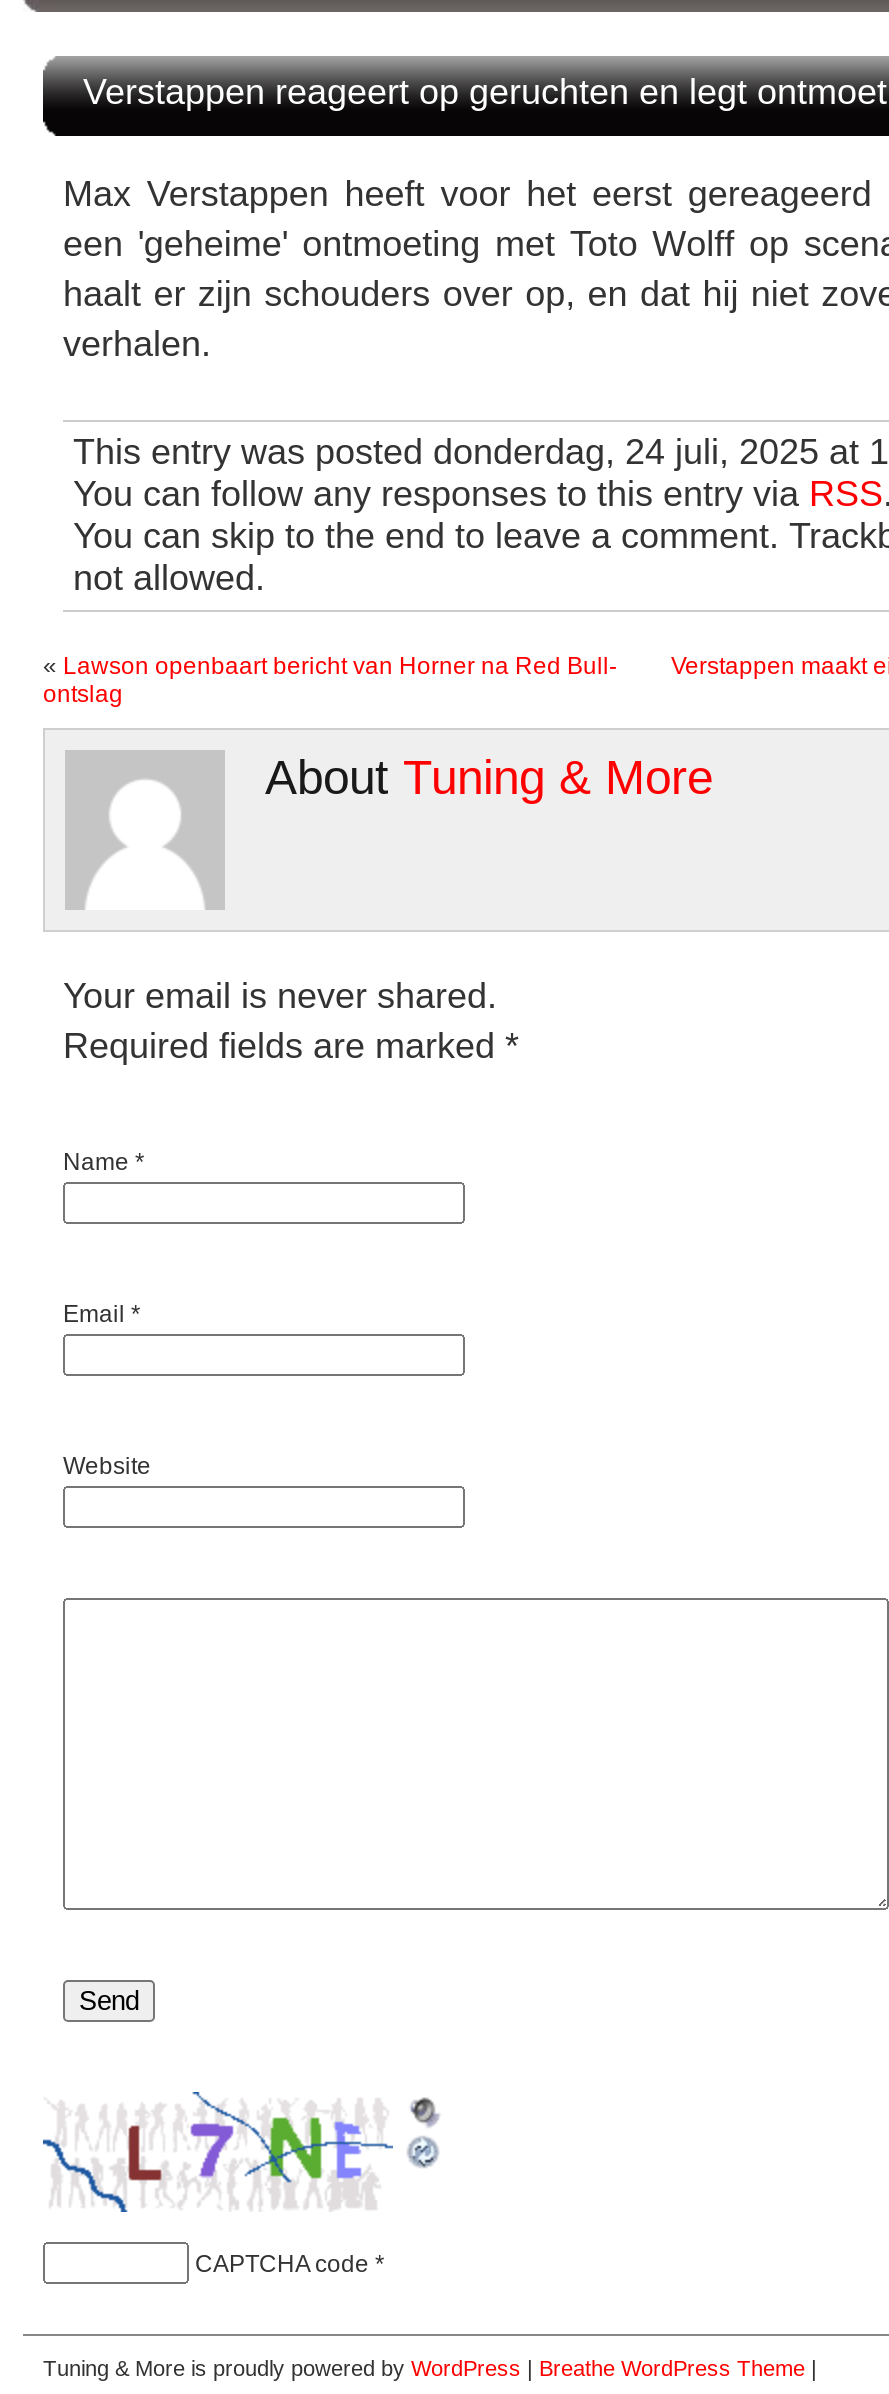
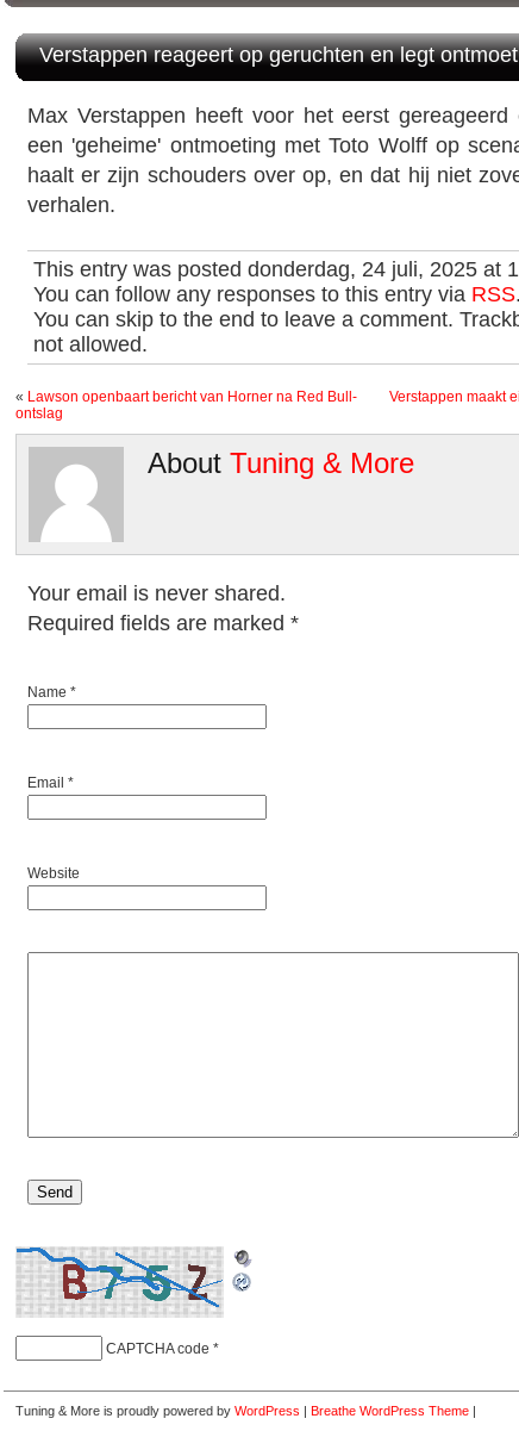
[43,2092,389,2214] [image] -> [15,1246,223,1317] [image]

